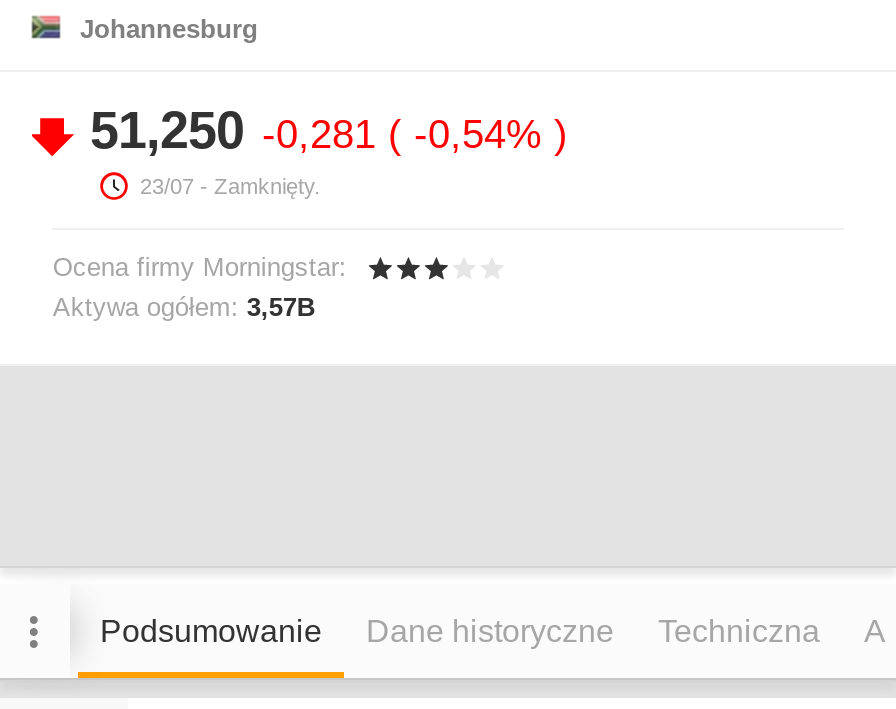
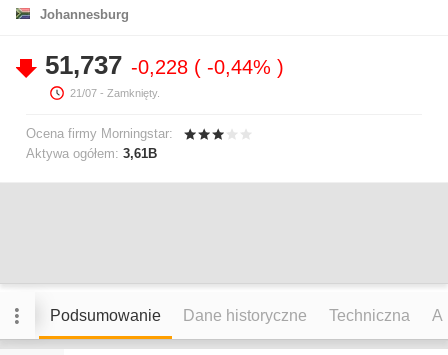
[90,100,554,160] 51,250 -0,281 -0,54% -> [45,50,277,80] 51,737 -0,228 -0,44%
[140,174,320,198] 23/07 - Zamknięty. -> [70,87,160,99] 21/07 - Zamknięty.
[53,292,315,322] Aktywa ogółem: 3,57B -> [26,146,157,161] Aktywa ogółem: 3,61B

